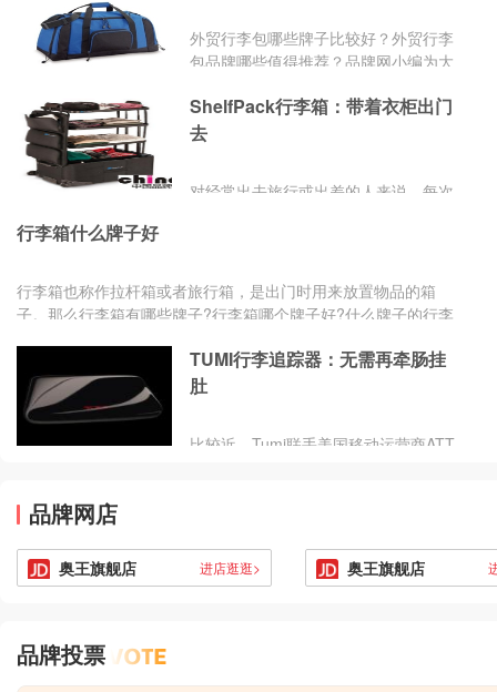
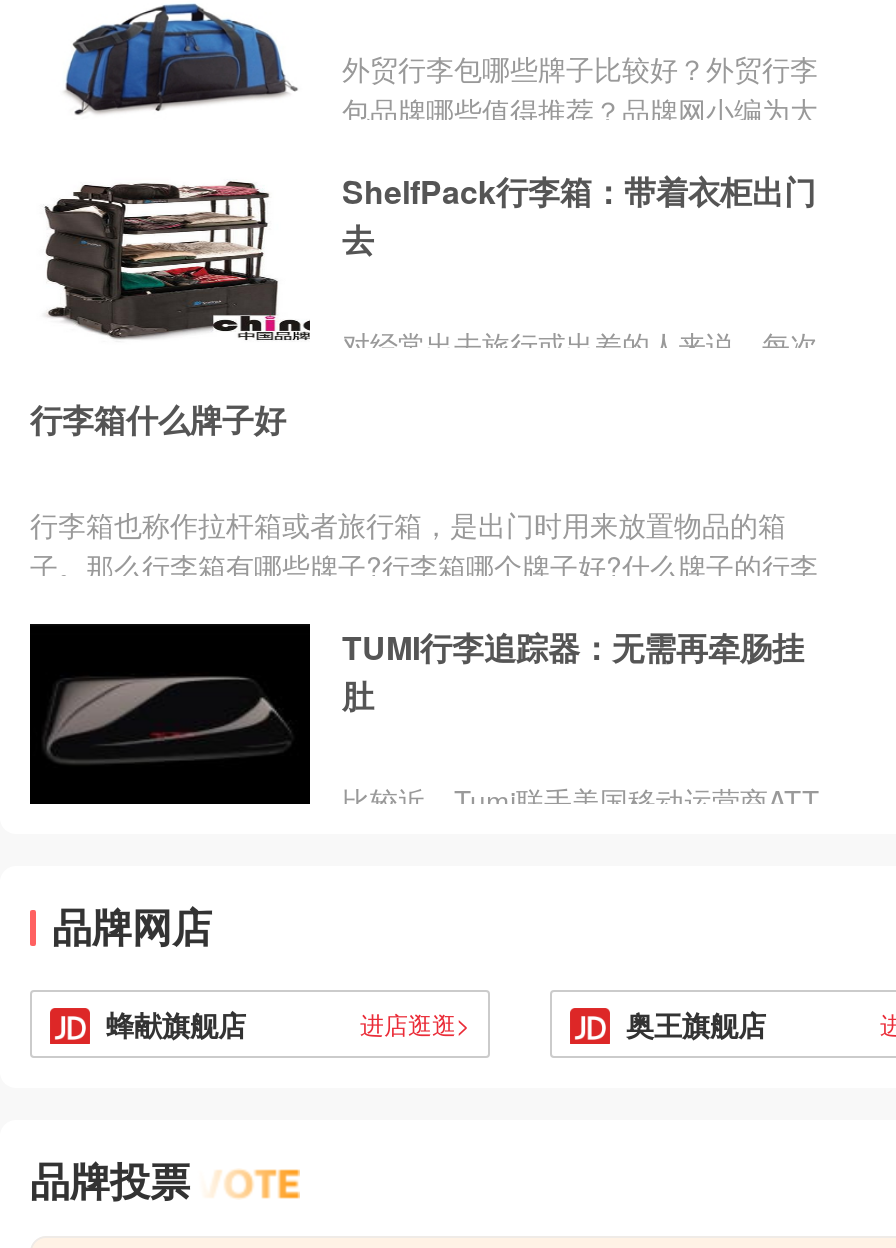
[59,556,136,578] 奥王旗舰店 -> [106,1003,246,1043] 蜂献旗舰店

